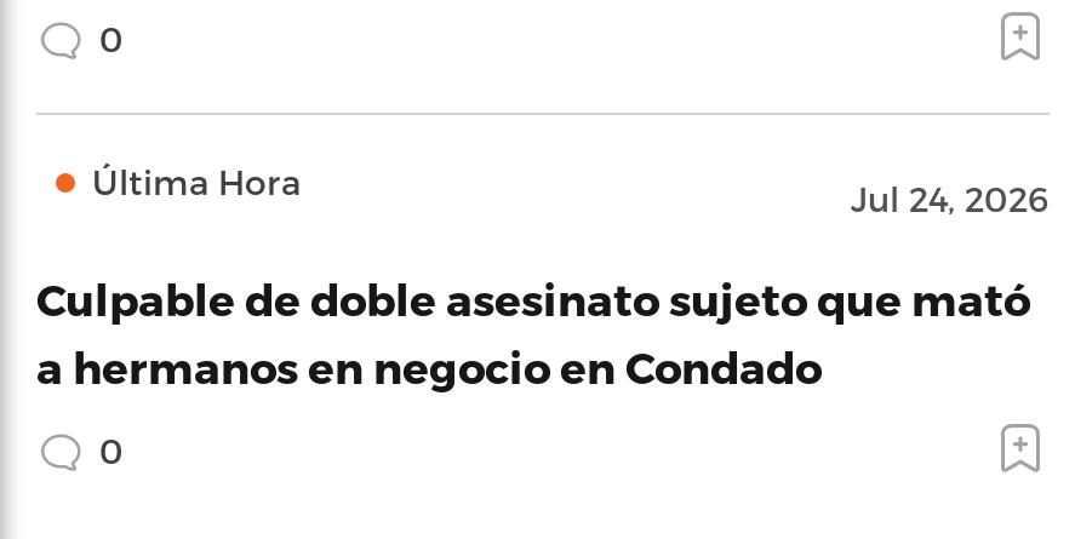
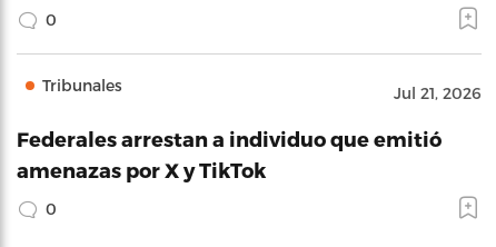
[92,160,1050,219] Última Hora | Jul 24, 2026 -> [42,75,482,102] Tribunales | Jul 21, 2026
[36,272,1030,391] Culpable de doble asesinato sujeto que mató | a hermanos en negocio en Condado -> [17,127,442,181] Federales arrestan a individuo que emitió | amenazas por X y TikTok

